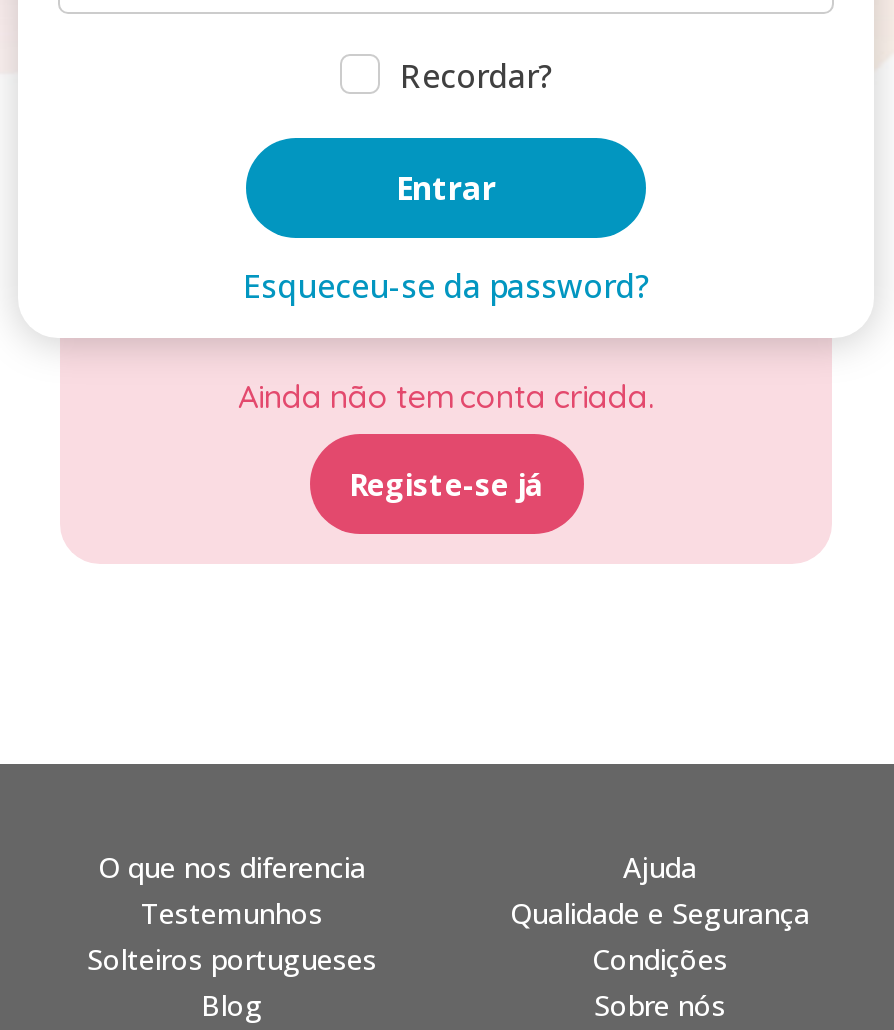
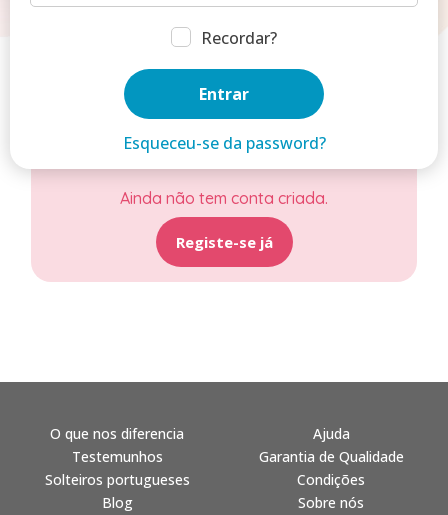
[510,894,810,932] Qualidade e Segurança -> [258,447,403,466] Garantia de Qualidade

